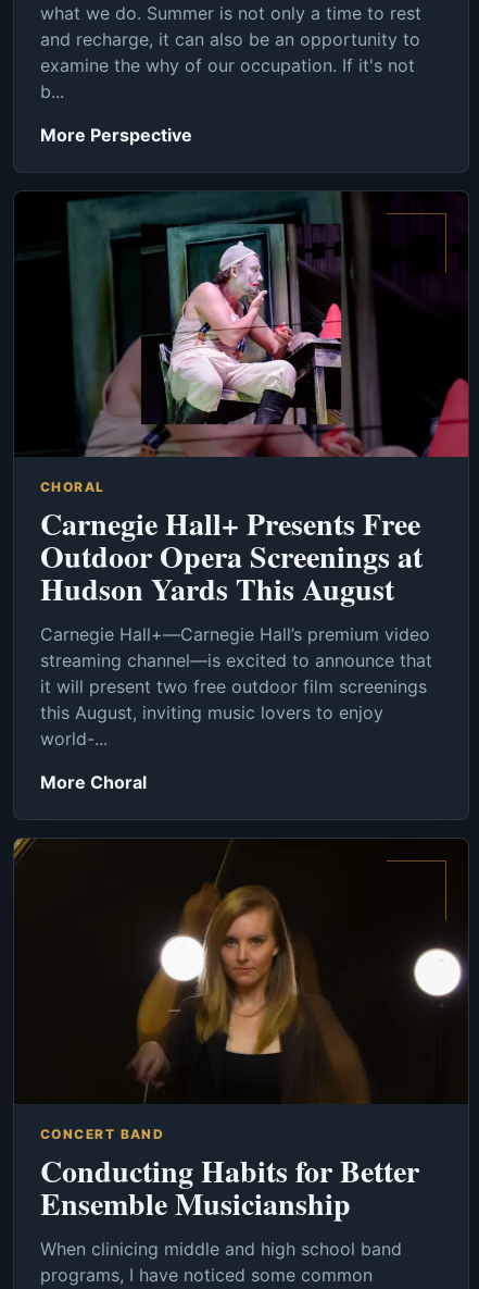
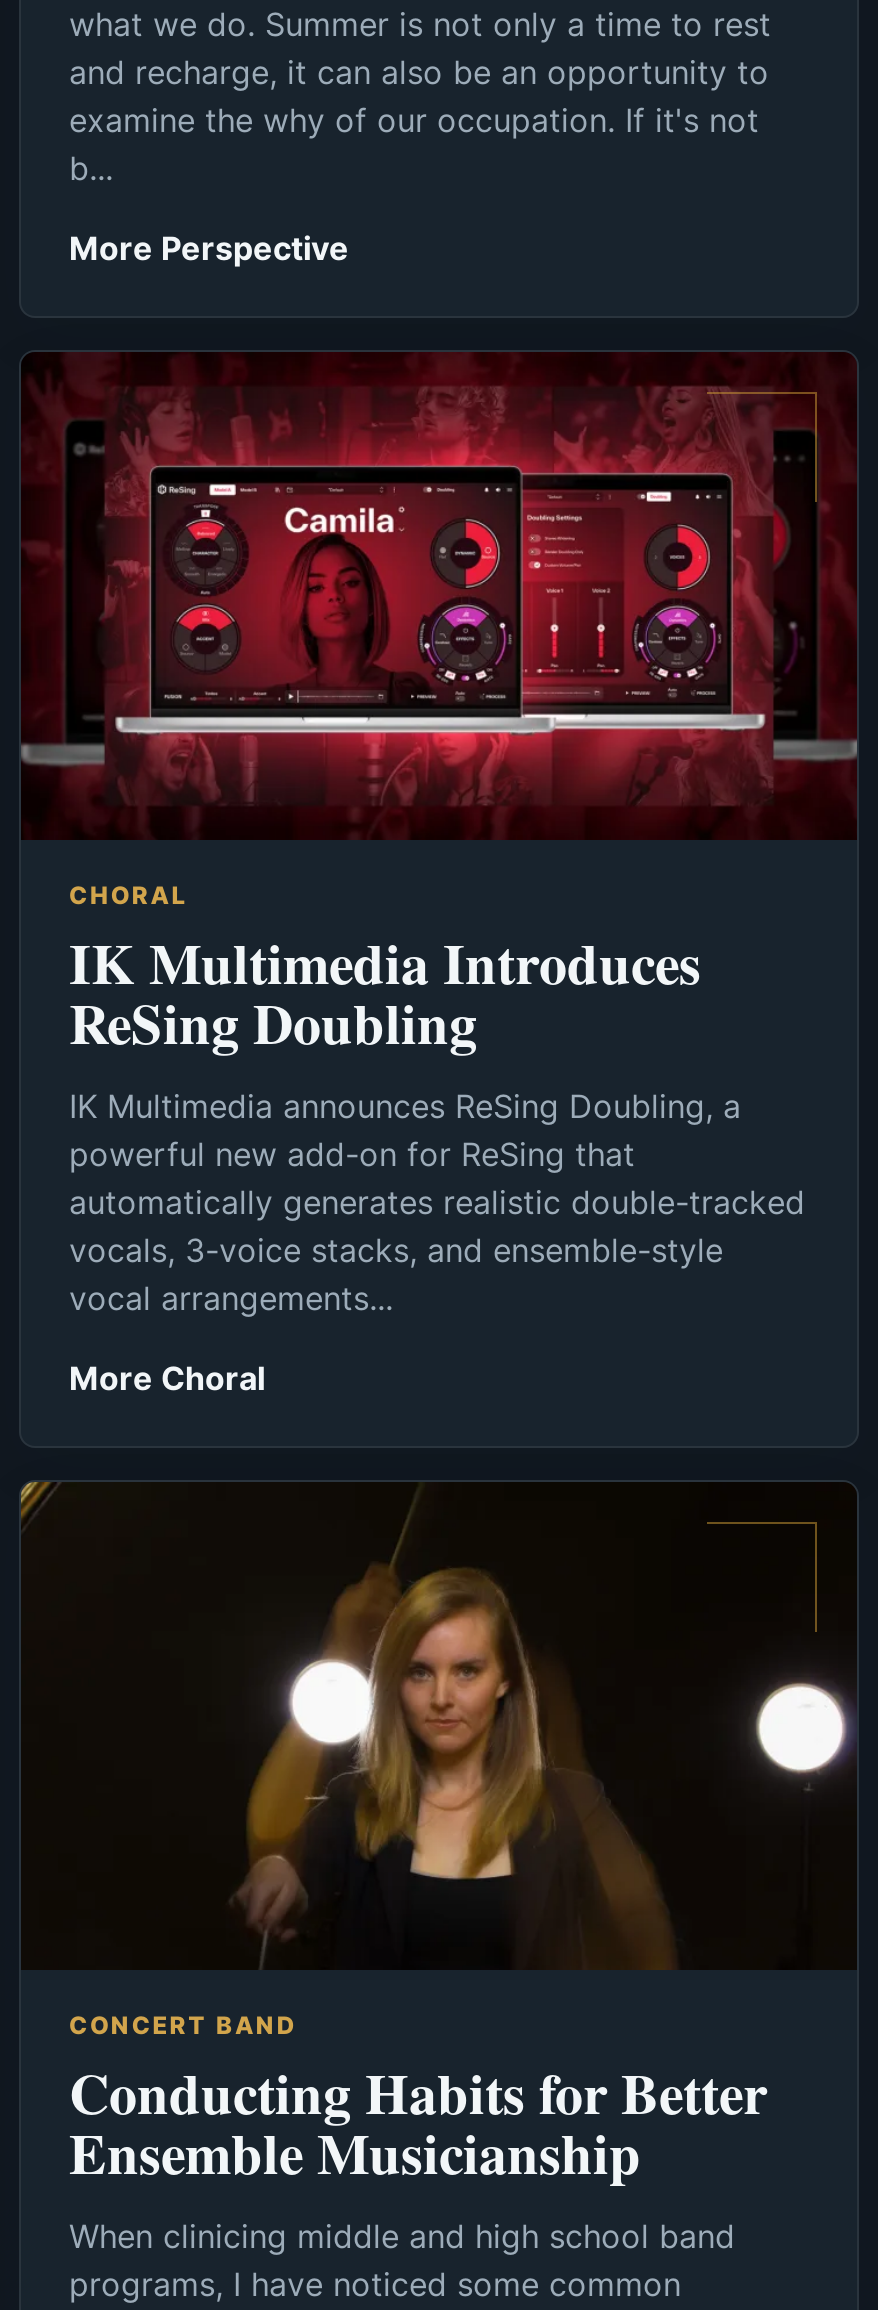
[14,191,469,458] [image] -> [19,352,857,840] [image]
[40,502,432,750] Carnegie Hall+ Presents Free | Outdoor Opera Screenings at | Hudson Yards This August | Carnegie Hall+—Carnegie Hall’s premium video | streaming channel—is excited to announce that | it will present two free outdoor film screenings | this August, inviting music lovers to enjoy | world-... -> [69,923,805,1319] IK Multimedia Introduces | ReSing Doubling | IK Multimedia announces ReSing Doubling, a | powerful new add-on for ReSing that | automatically generates realistic double-tracked | vocals, 3-voice stacks, and ensemble-style | vocal arrangements...

